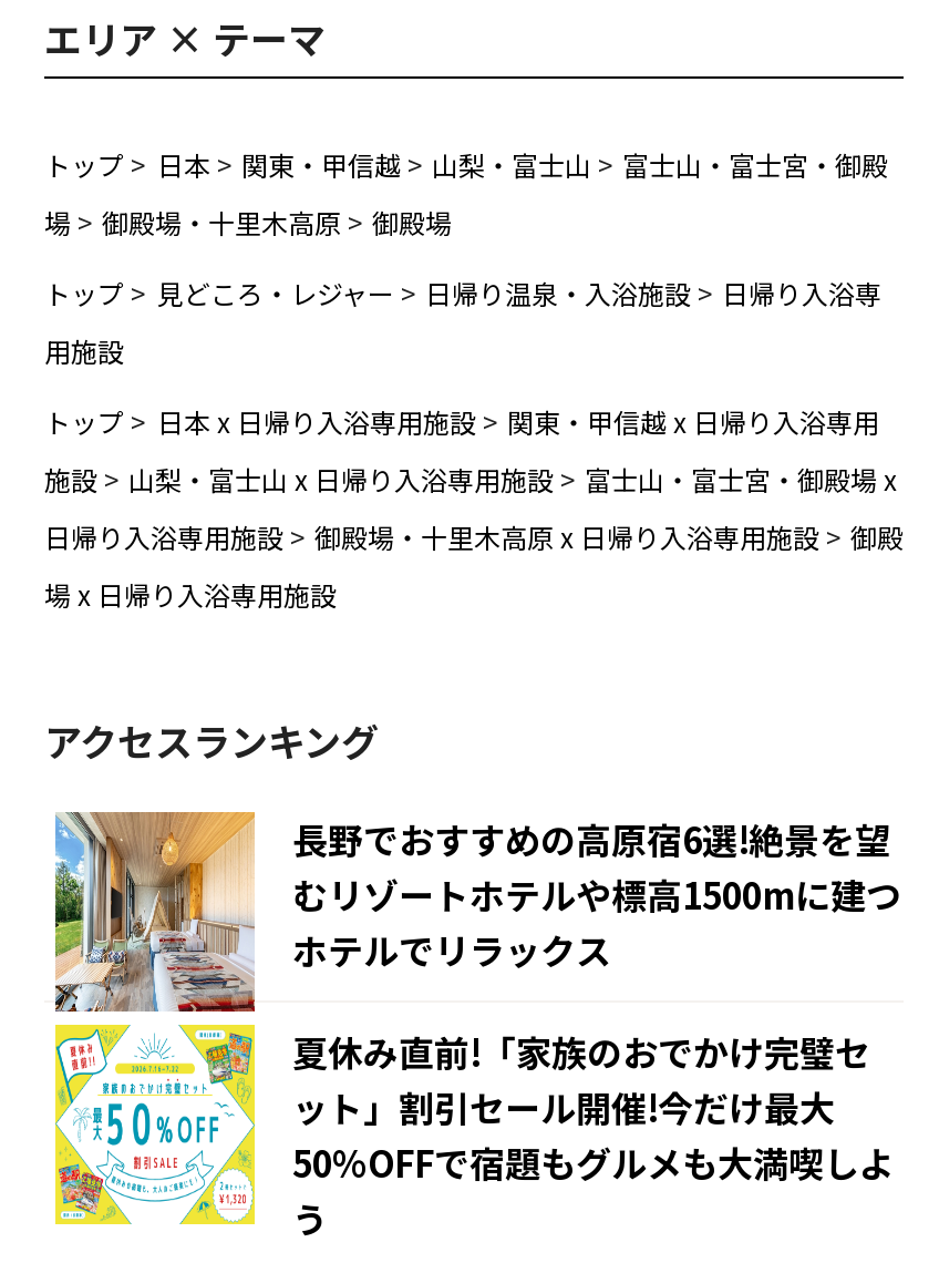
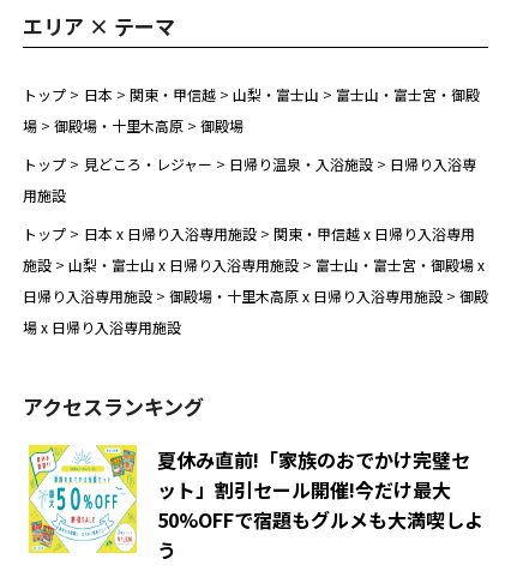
[53,810,901,1014] [image] | 長野でおすすめの高原宿6選!絶景を望 | むリゾートホテルや標高1500mに建つ | ホテルでリラックス -> none

